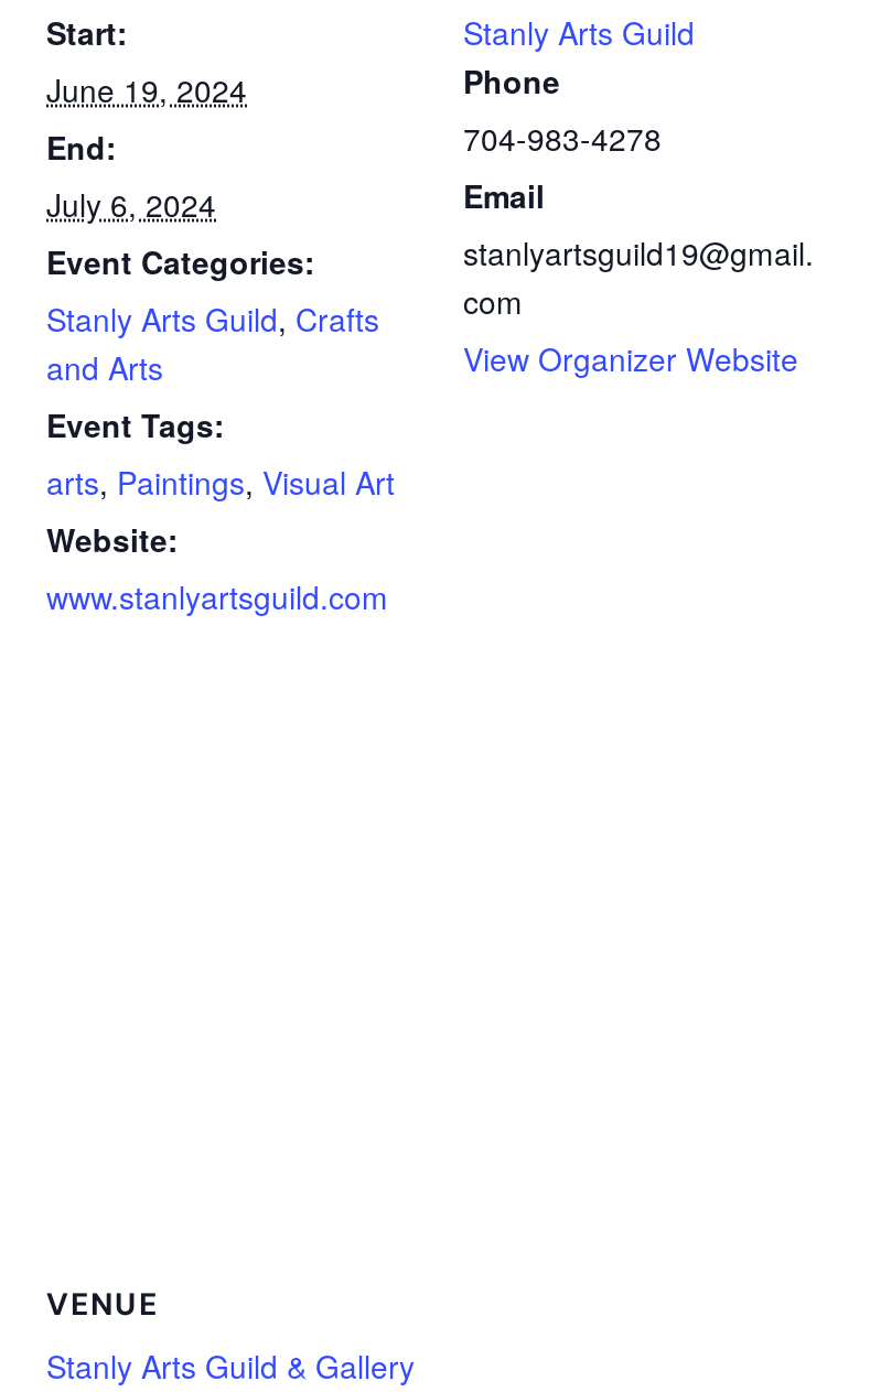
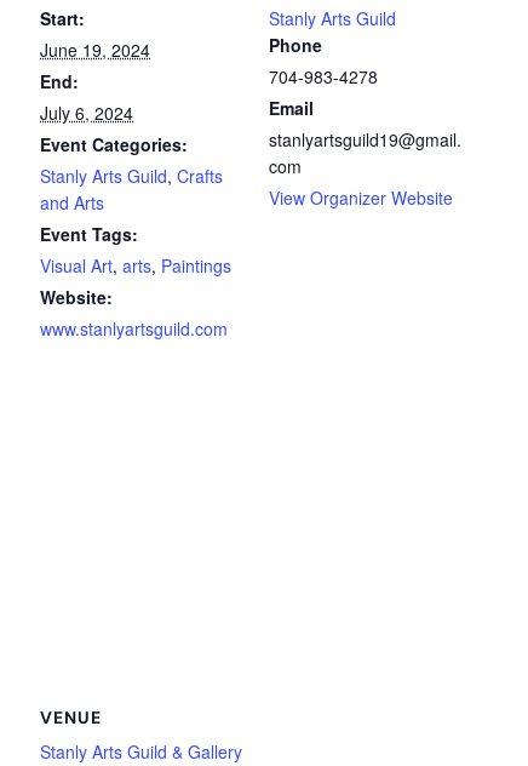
[46,460,395,504] arts, Paintings, Visual Art -> [40,253,231,278] Visual Art, arts, Paintings

